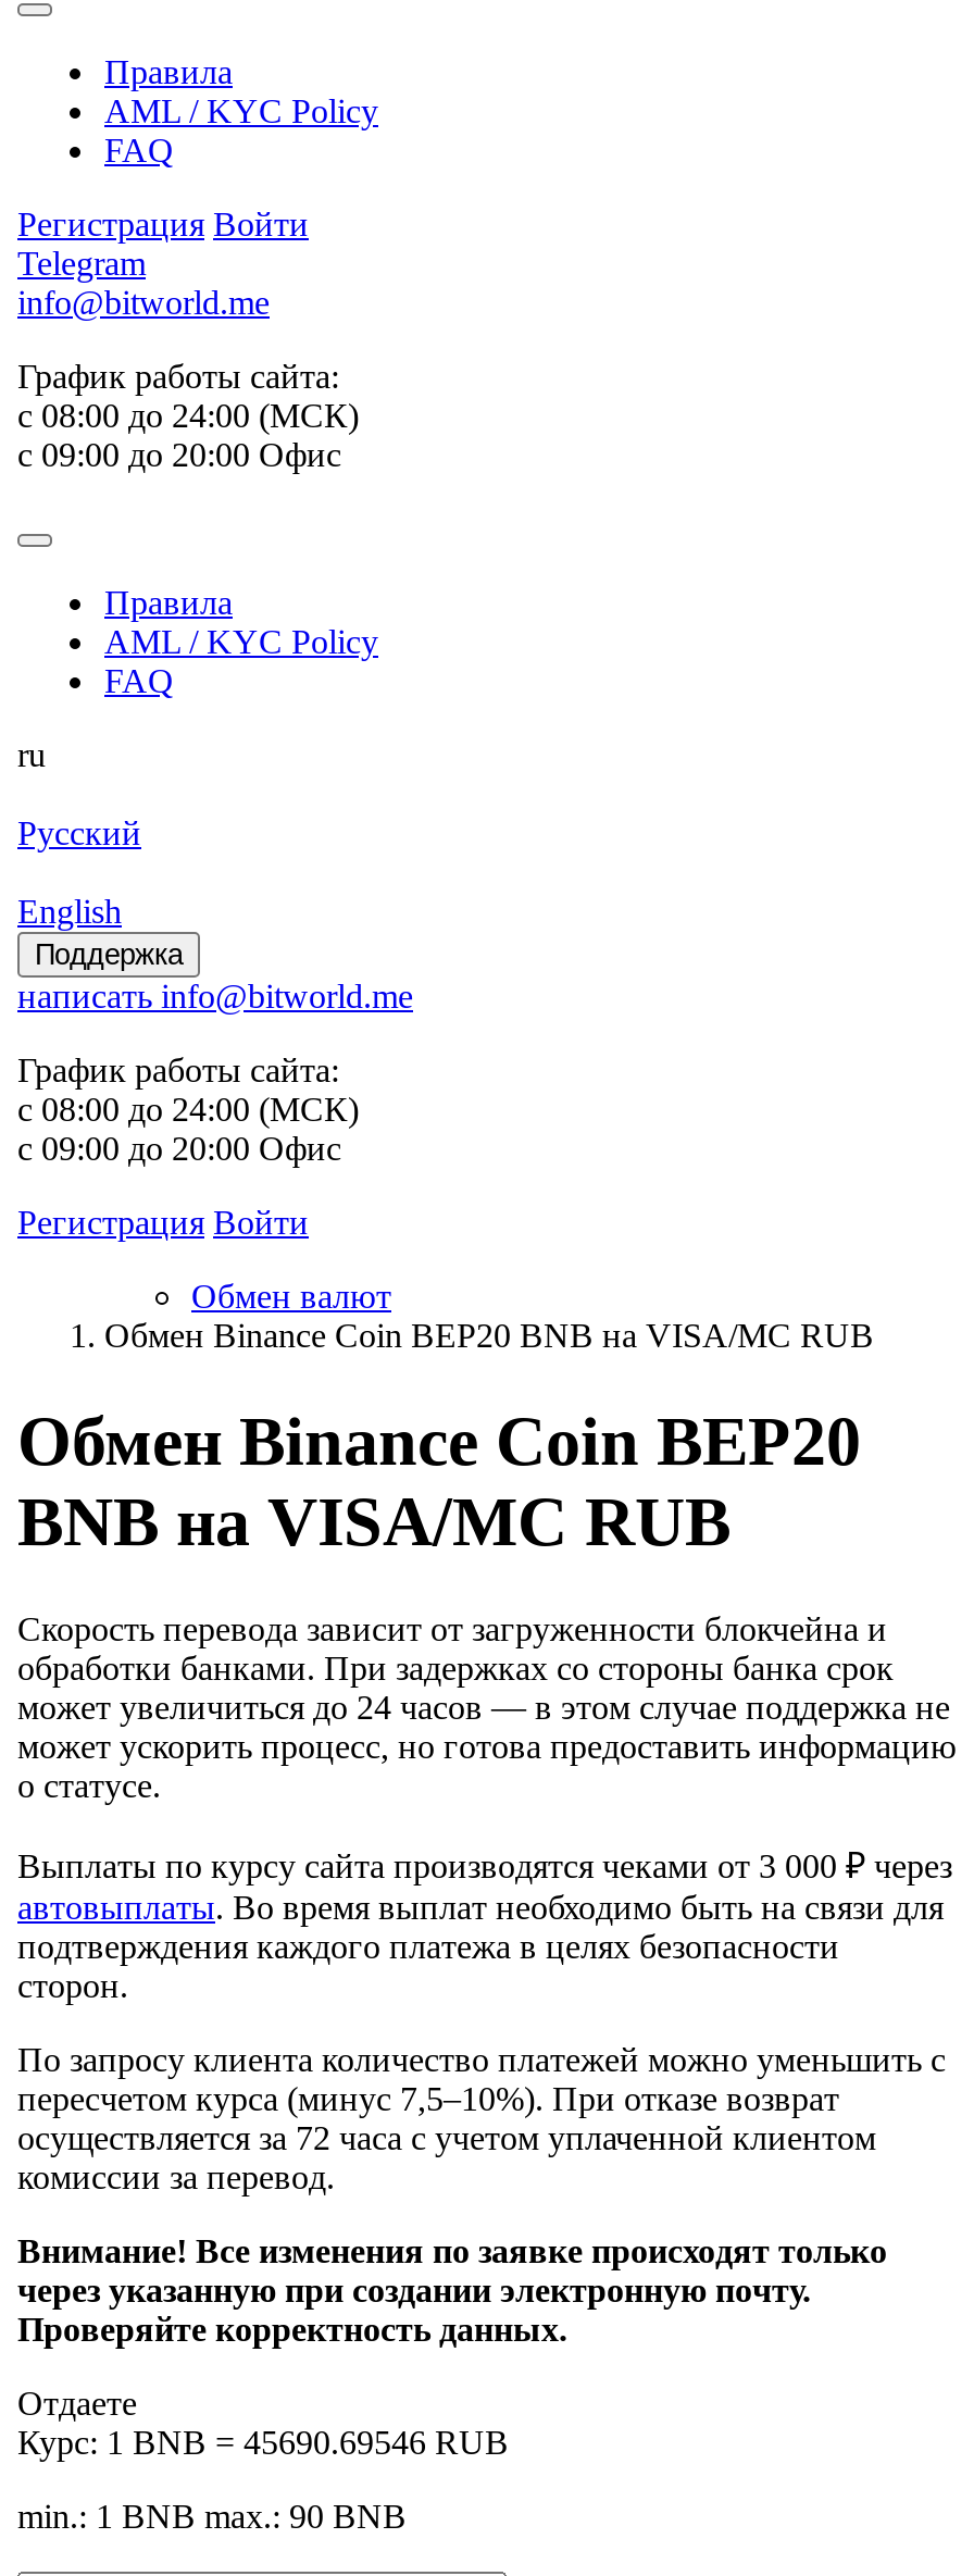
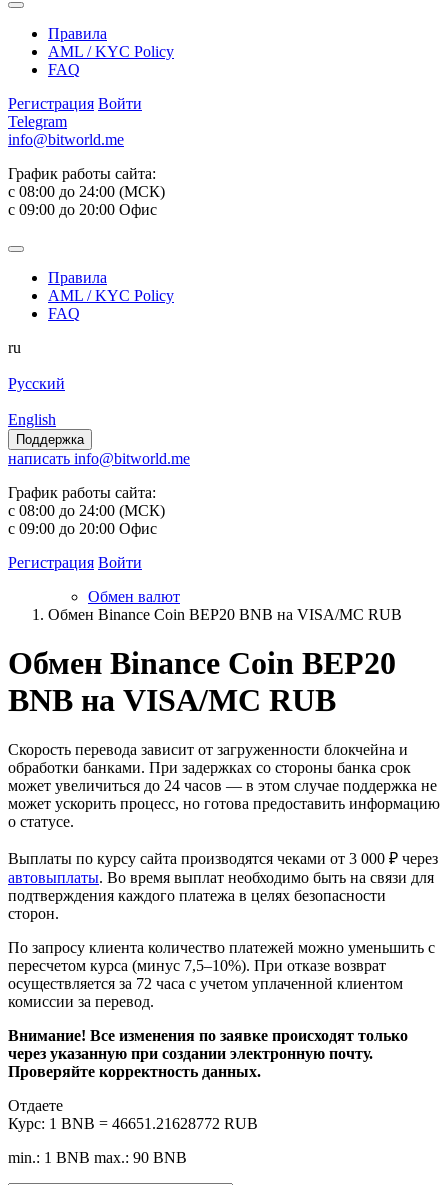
[17,2424,509,2461] Курс: 1 BNB = 45690.69546 RUB -> [8,1115,258,1132] Курс: 1 BNB = 46651.21628772 RUB

